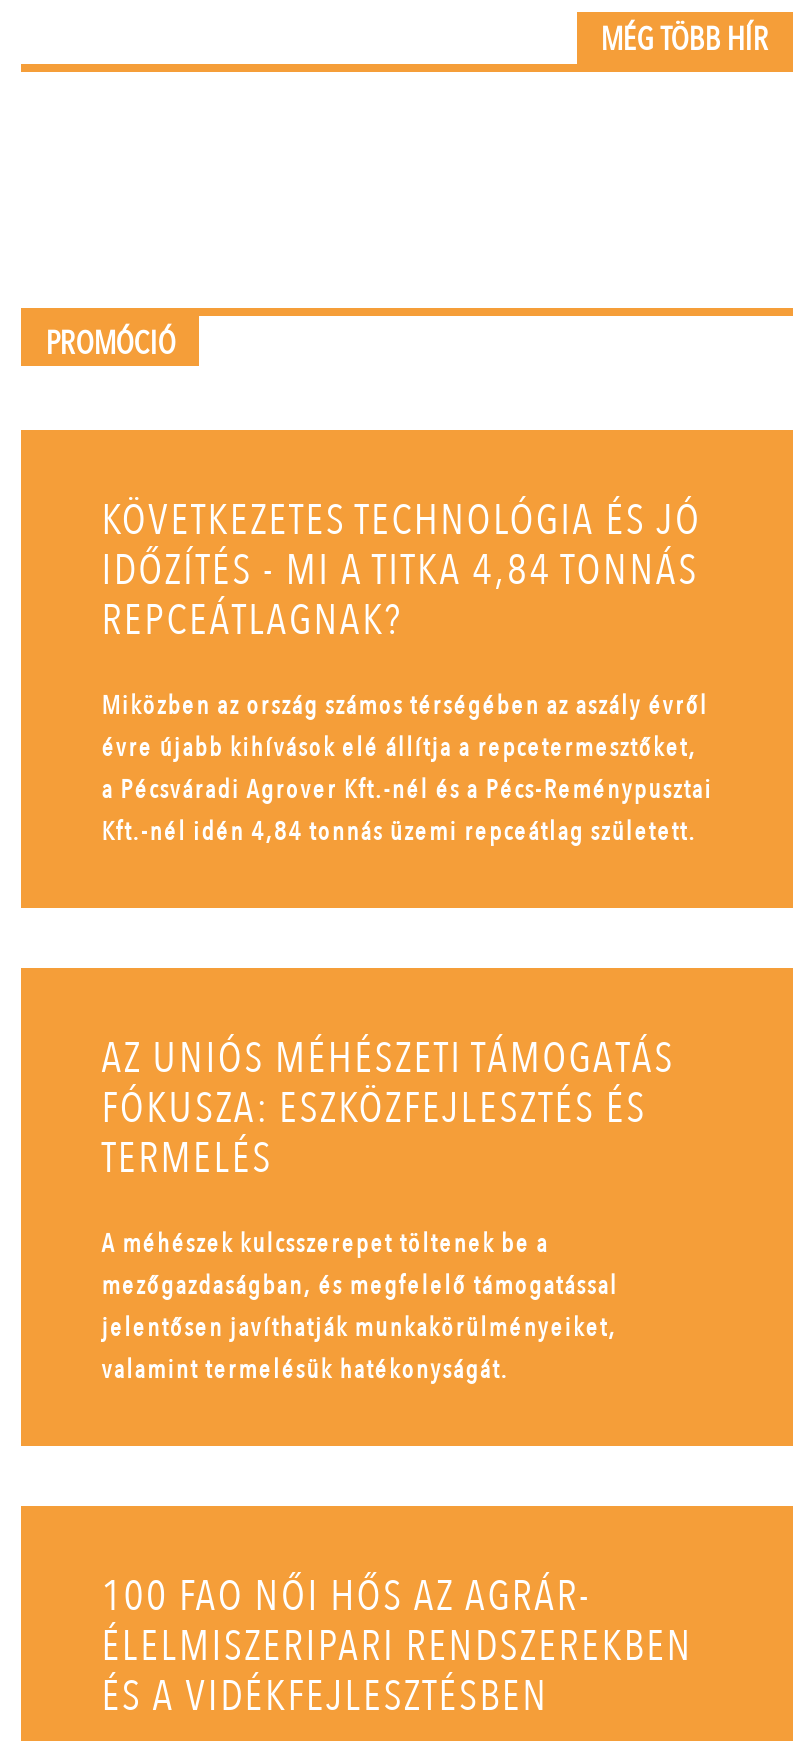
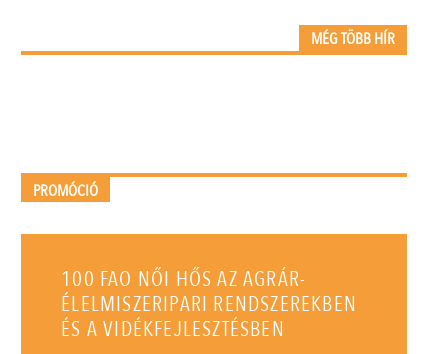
[101,492,713,850] KÖVETKEZETES TECHNOLÓGIA ÉS JÓ | IDŐZÍTÉS - MI A TITKA 4,84 TONNÁS | REPCEÁTLAGNAK? | Miközben az ország számos térségében az aszály évről | évre újabb kihívások elé állítja a repcetermesztőket, | a Pécsváradi Agrover Kft.-nél és a Pécs-Reménypusztai | Kft.-nél idén 4,84 tonnás üzemi repceátlag született. -> none
[101,1030,675,1388] AZ UNIÓS MÉHÉSZETI TÁMOGATÁS | FÓKUSZA: ESZKÖZFEJLESZTÉS ÉS | TERMELÉS | A méhészek kulcsszerepet töltenek be a | mezőgazdaságban, és megfelelő támogatással | jelentősen javíthatják munkakörülményeiket, | valamint termelésük hatékonyságát. -> none

